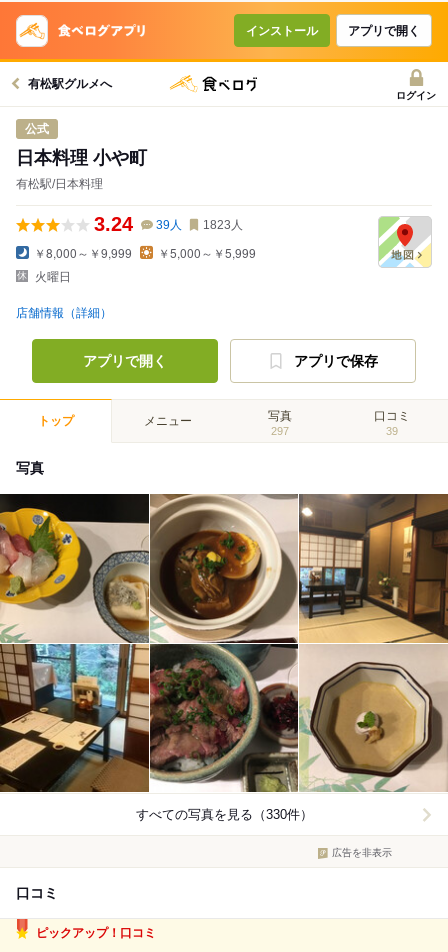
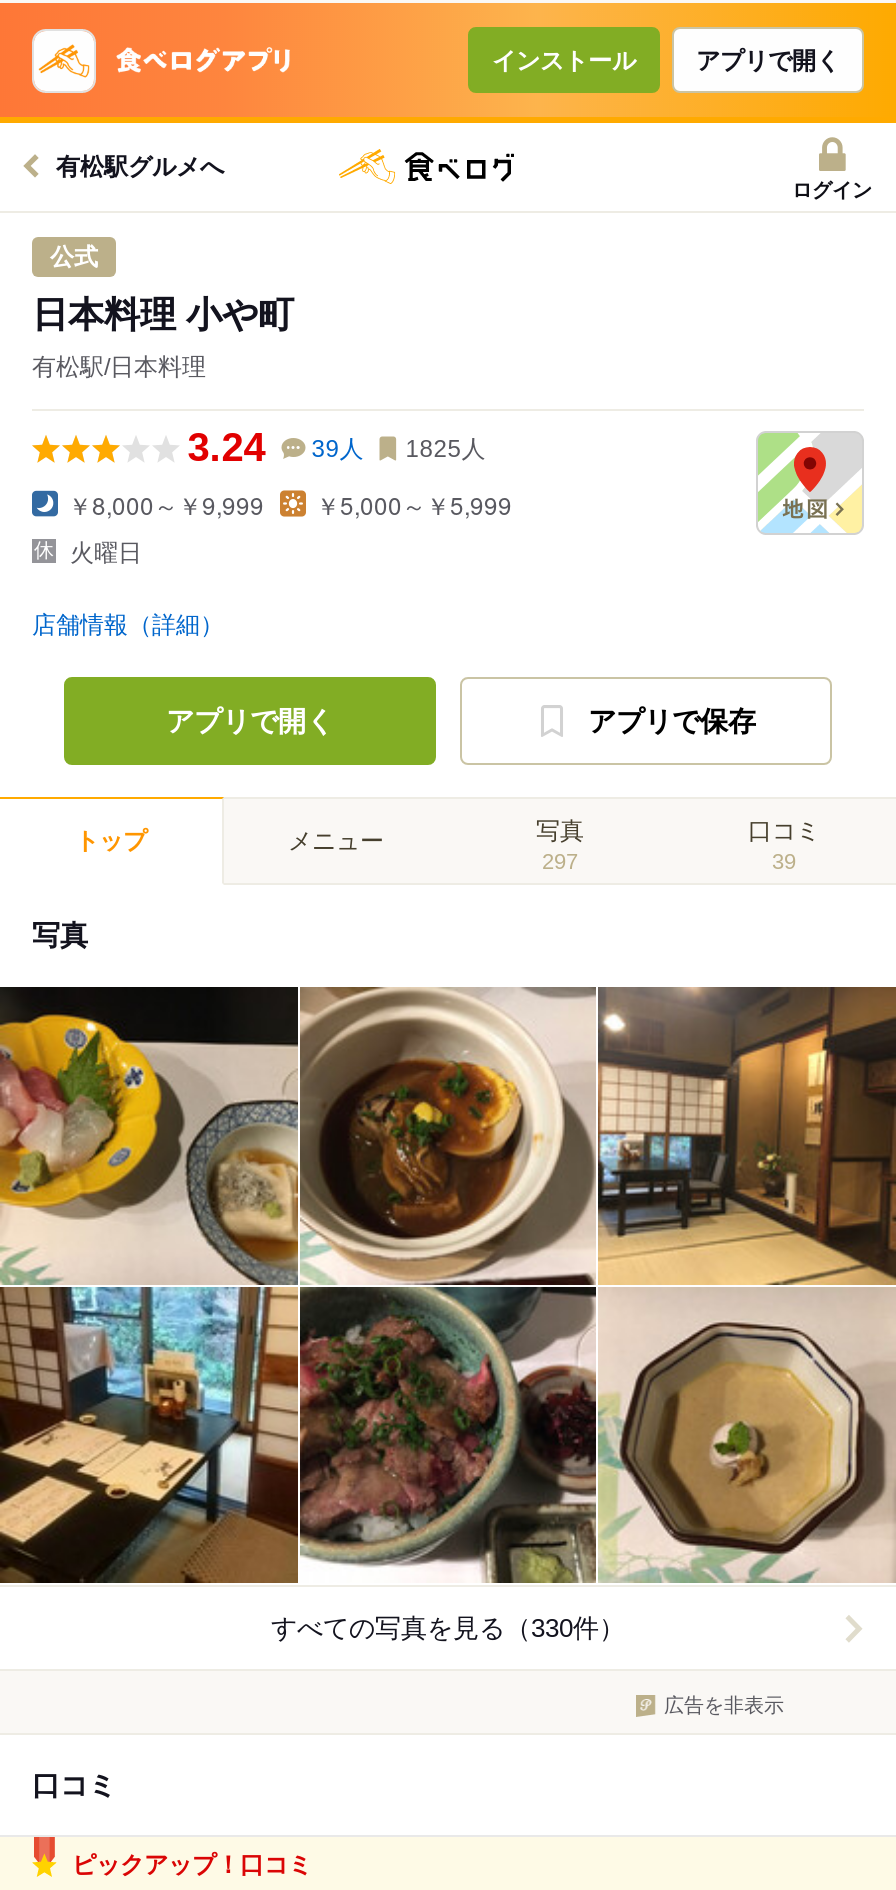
[94,213,243,235] 3.24 39人 1823人 -> [188,425,486,469] 3.24 39人 1825人

